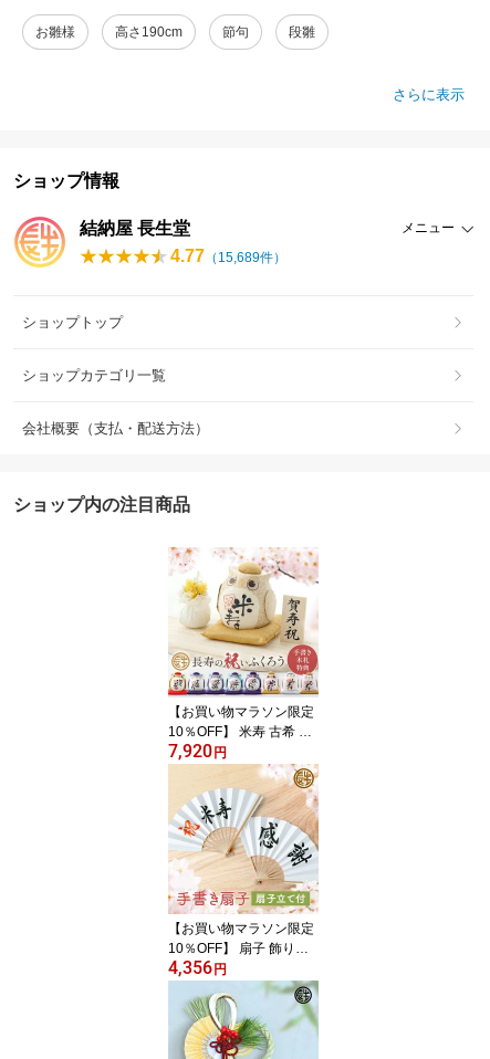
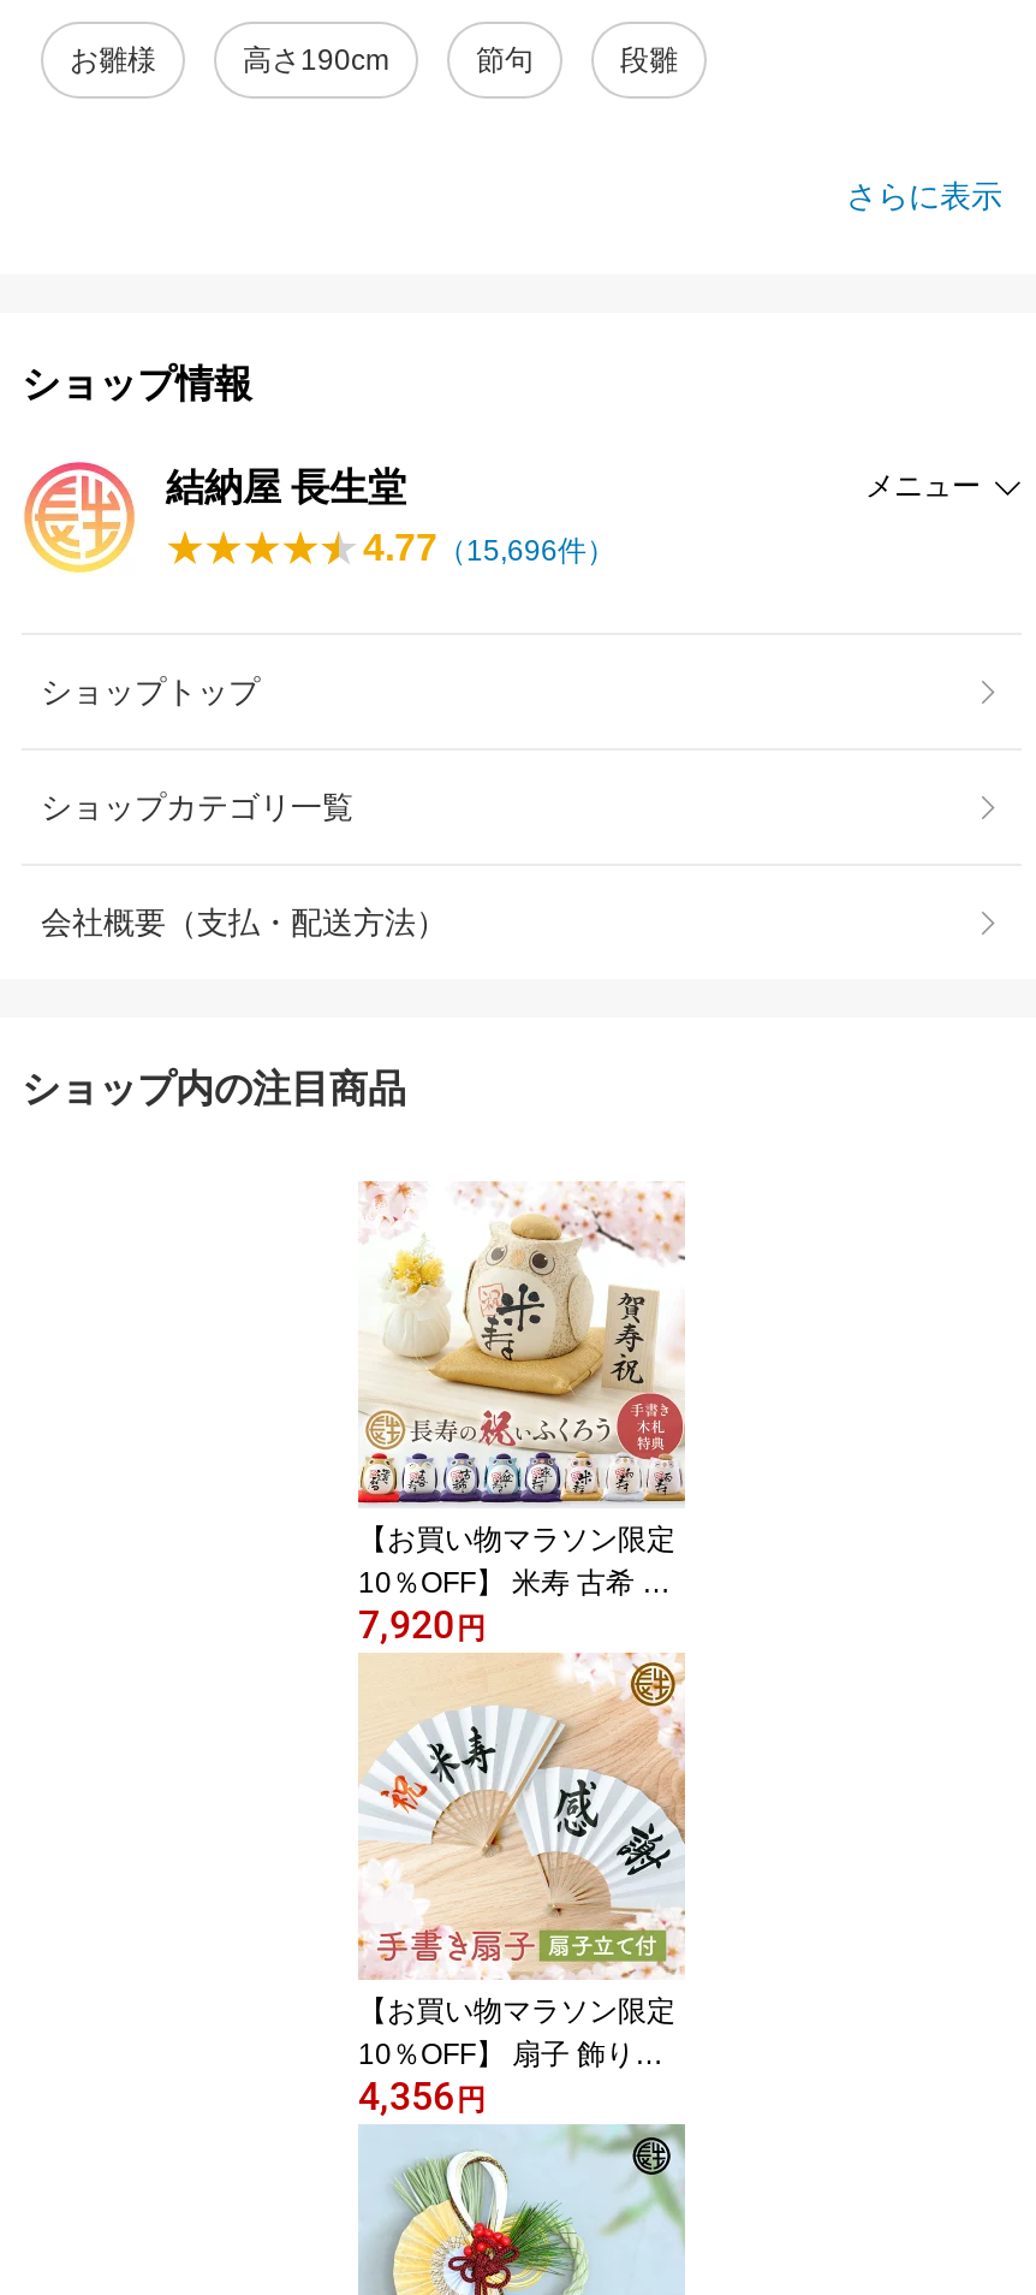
[170,247,286,265] 4.77（15,689件） -> [363,527,615,568] 4.77（15,696件）

